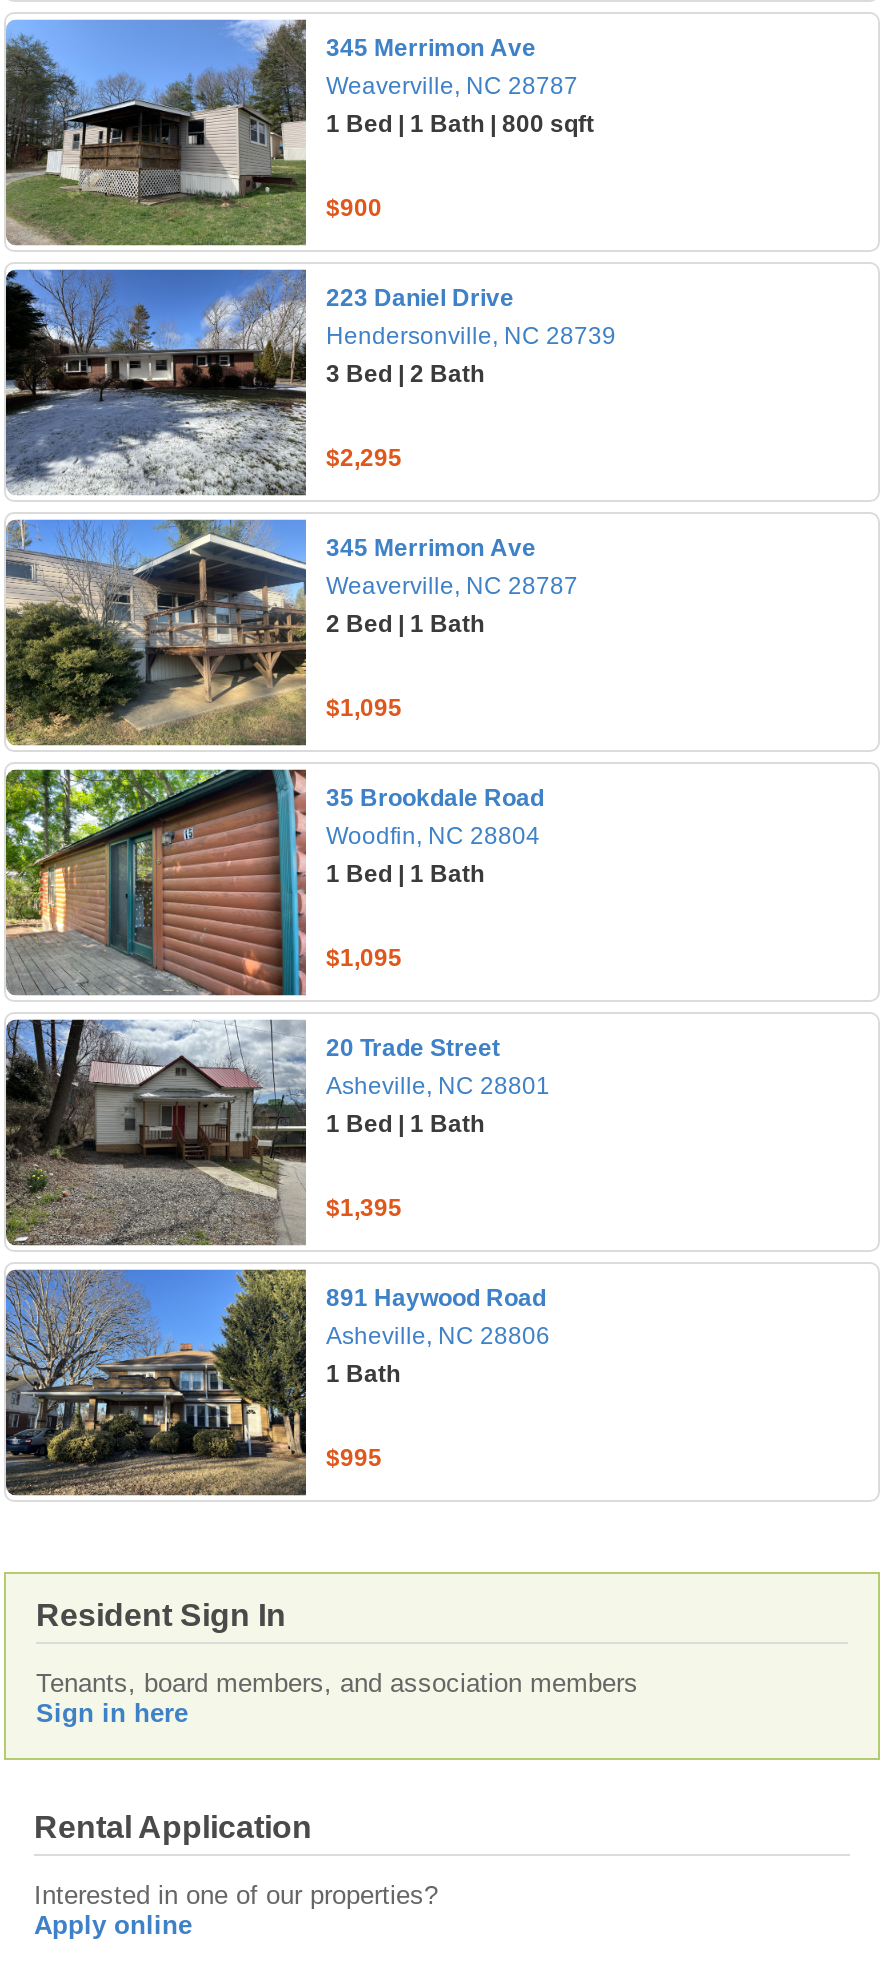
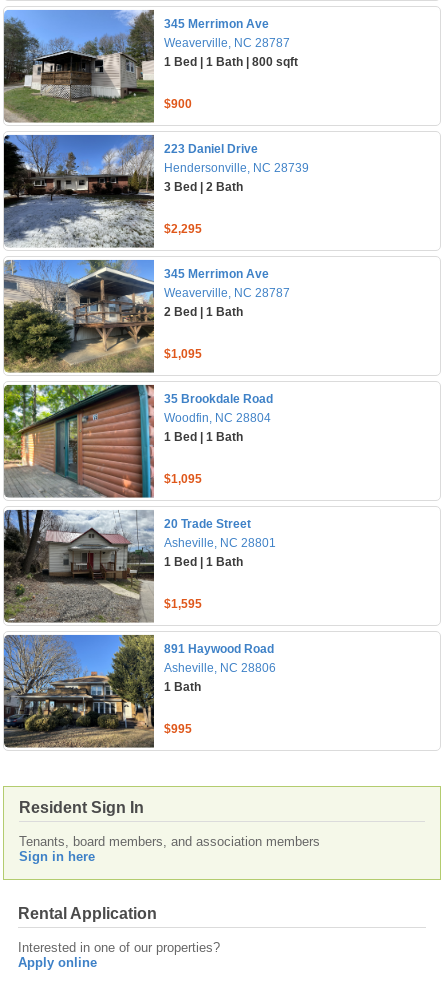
[326,1194,402,1222] $1,395 -> [164,597,202,611] $1,595

